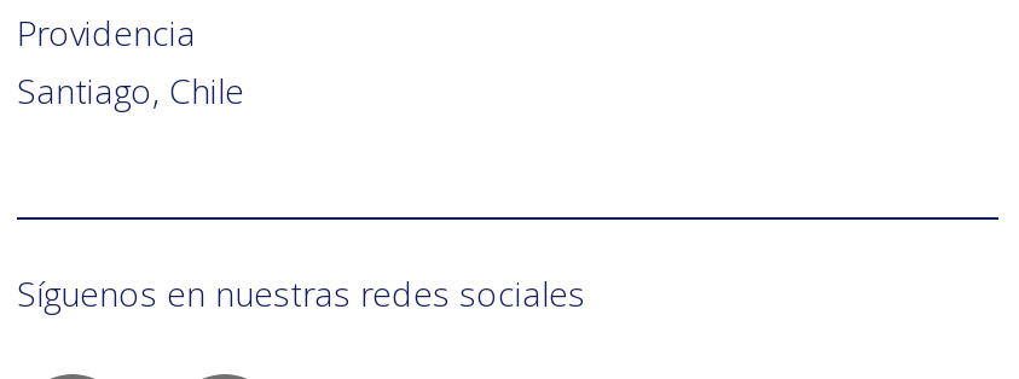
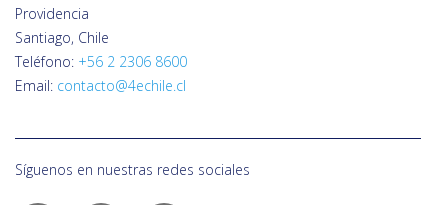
none -> [15,52,187,95] Teléfono: +56 2 2306 8600 | Email: contacto@4echile.cl

